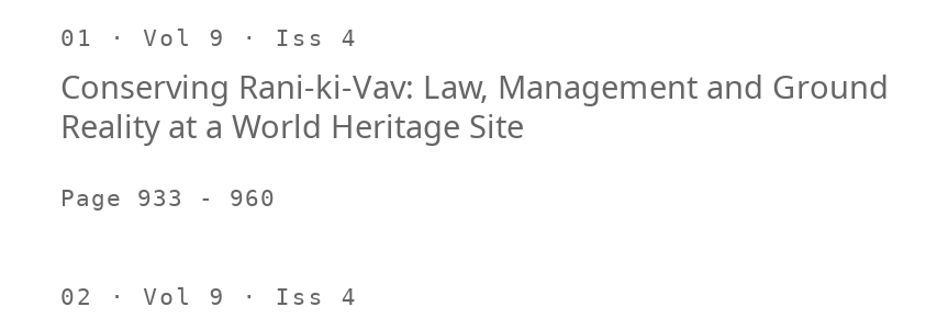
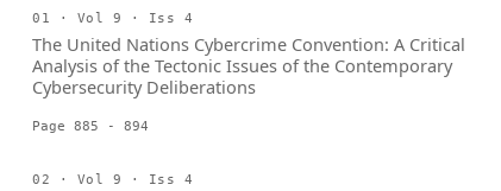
[60,64,889,147] Conserving Rani-ki-Vav: Law, Management and Ground | Reality at a World Heritage Site -> [32,32,465,98] The United Nations Cybercrime Convention: A Critical | Analysis of the Tectonic Issues of the Contemporary | Cybersecurity Deliberations
[60,184,276,211] Page 933 - 960 -> [32,119,149,133] Page 885 - 894

